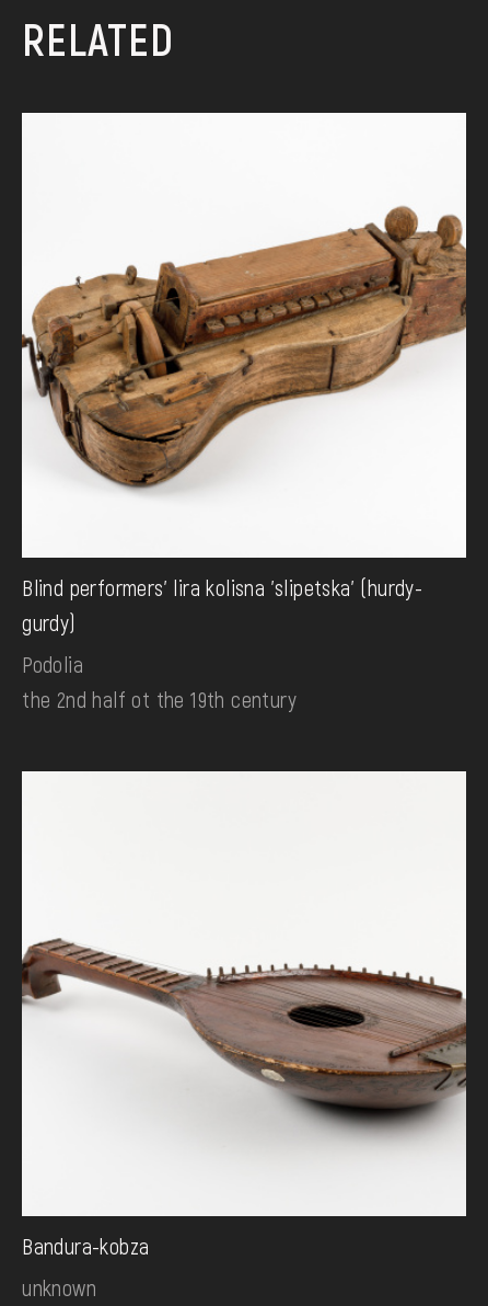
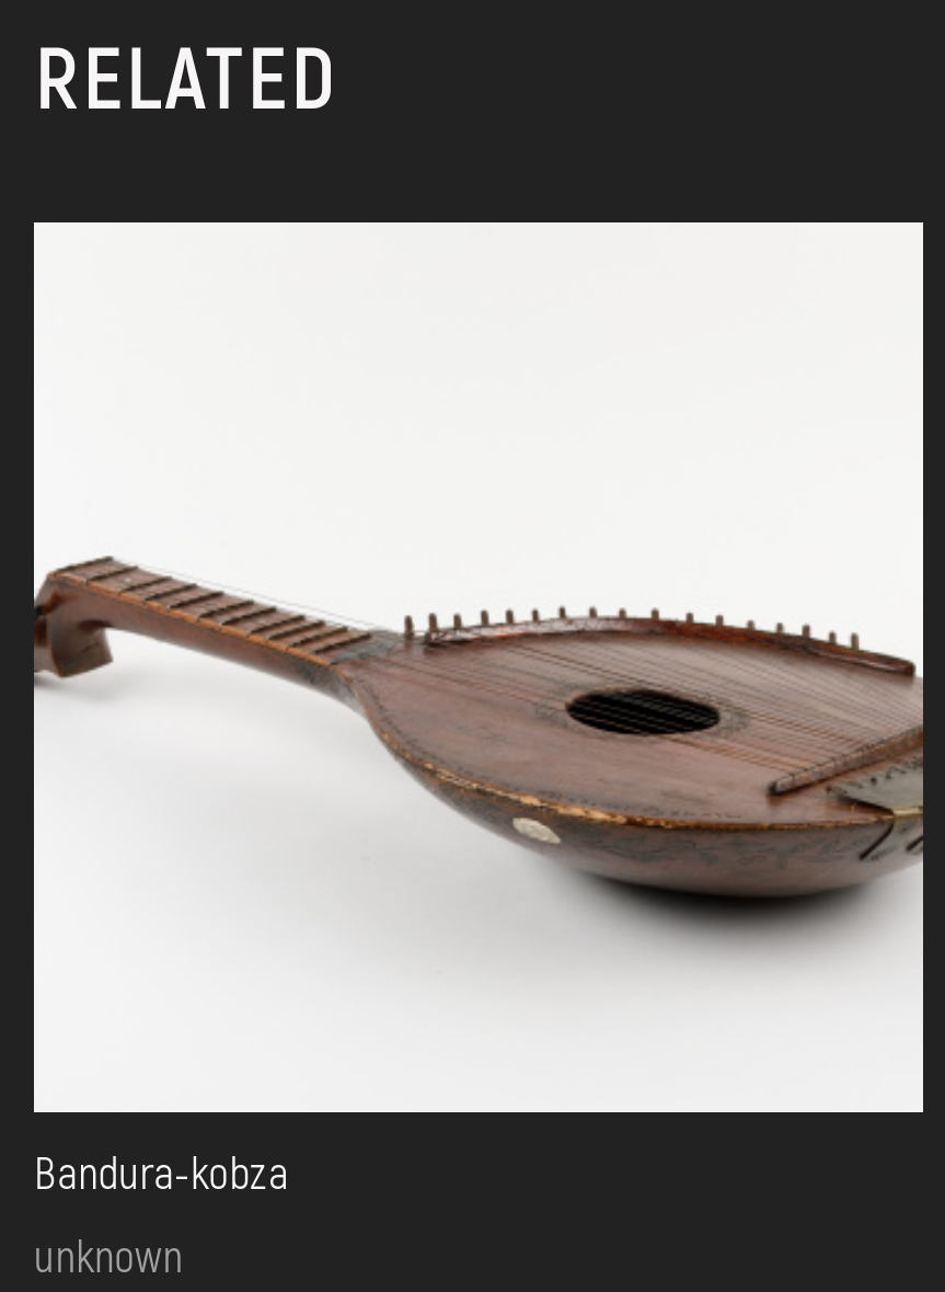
[21,205,467,496] [image] -> none
[22,574,423,712] Blind performers' lira kolisna 'slipetska' (hurdy- | gurdy) | Podolia | the 2nd half ot the 19th century -> none

